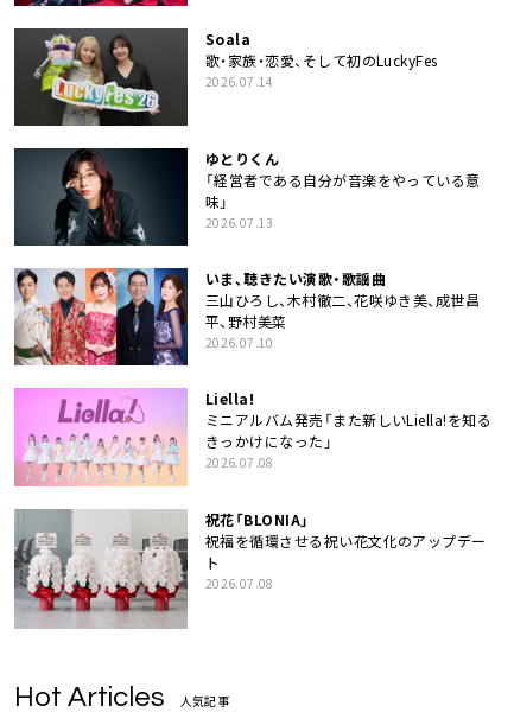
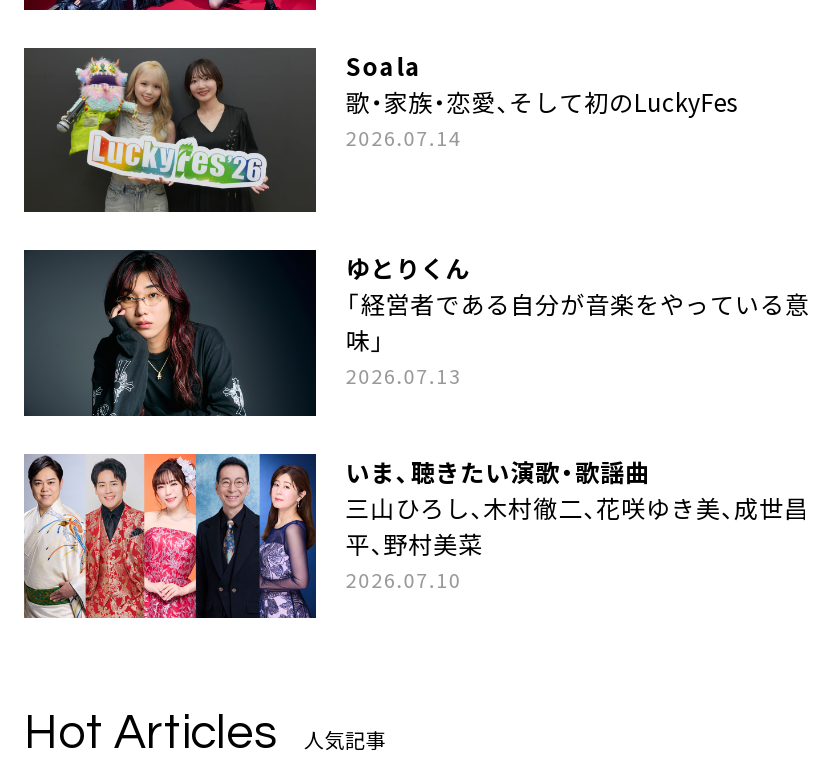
[13,387,492,592] [image] | Liella! | ミニアルバム発売「また新しいLiella!を知る | きっかけになった」 | 2026.07.08 | 祝花「BLONIA」 | 祝福を循環させる祝い花文化のアップデー | ト | 2026.07.08 -> none
[14,508,188,629] [image] -> none

